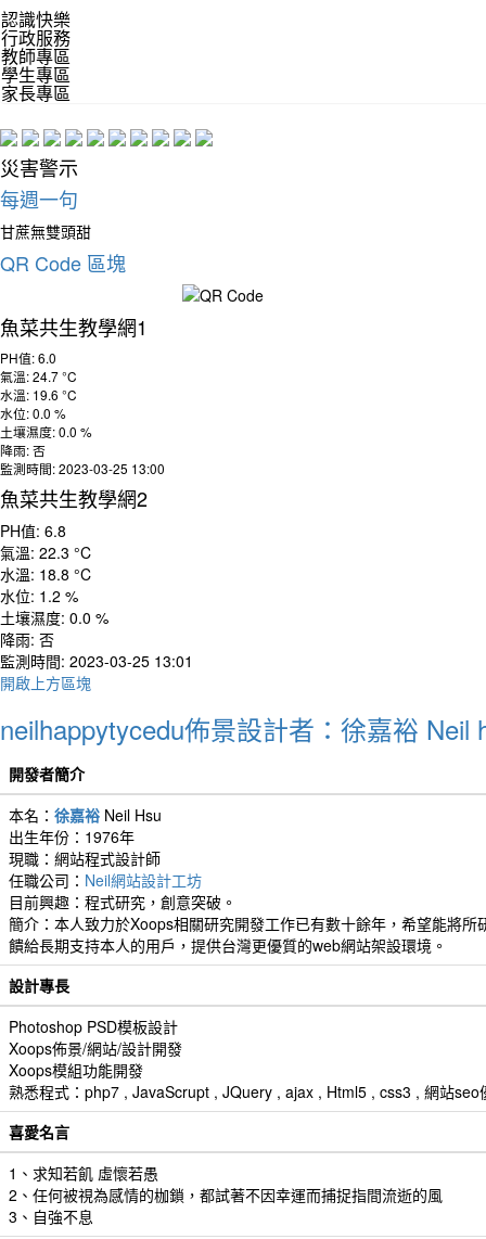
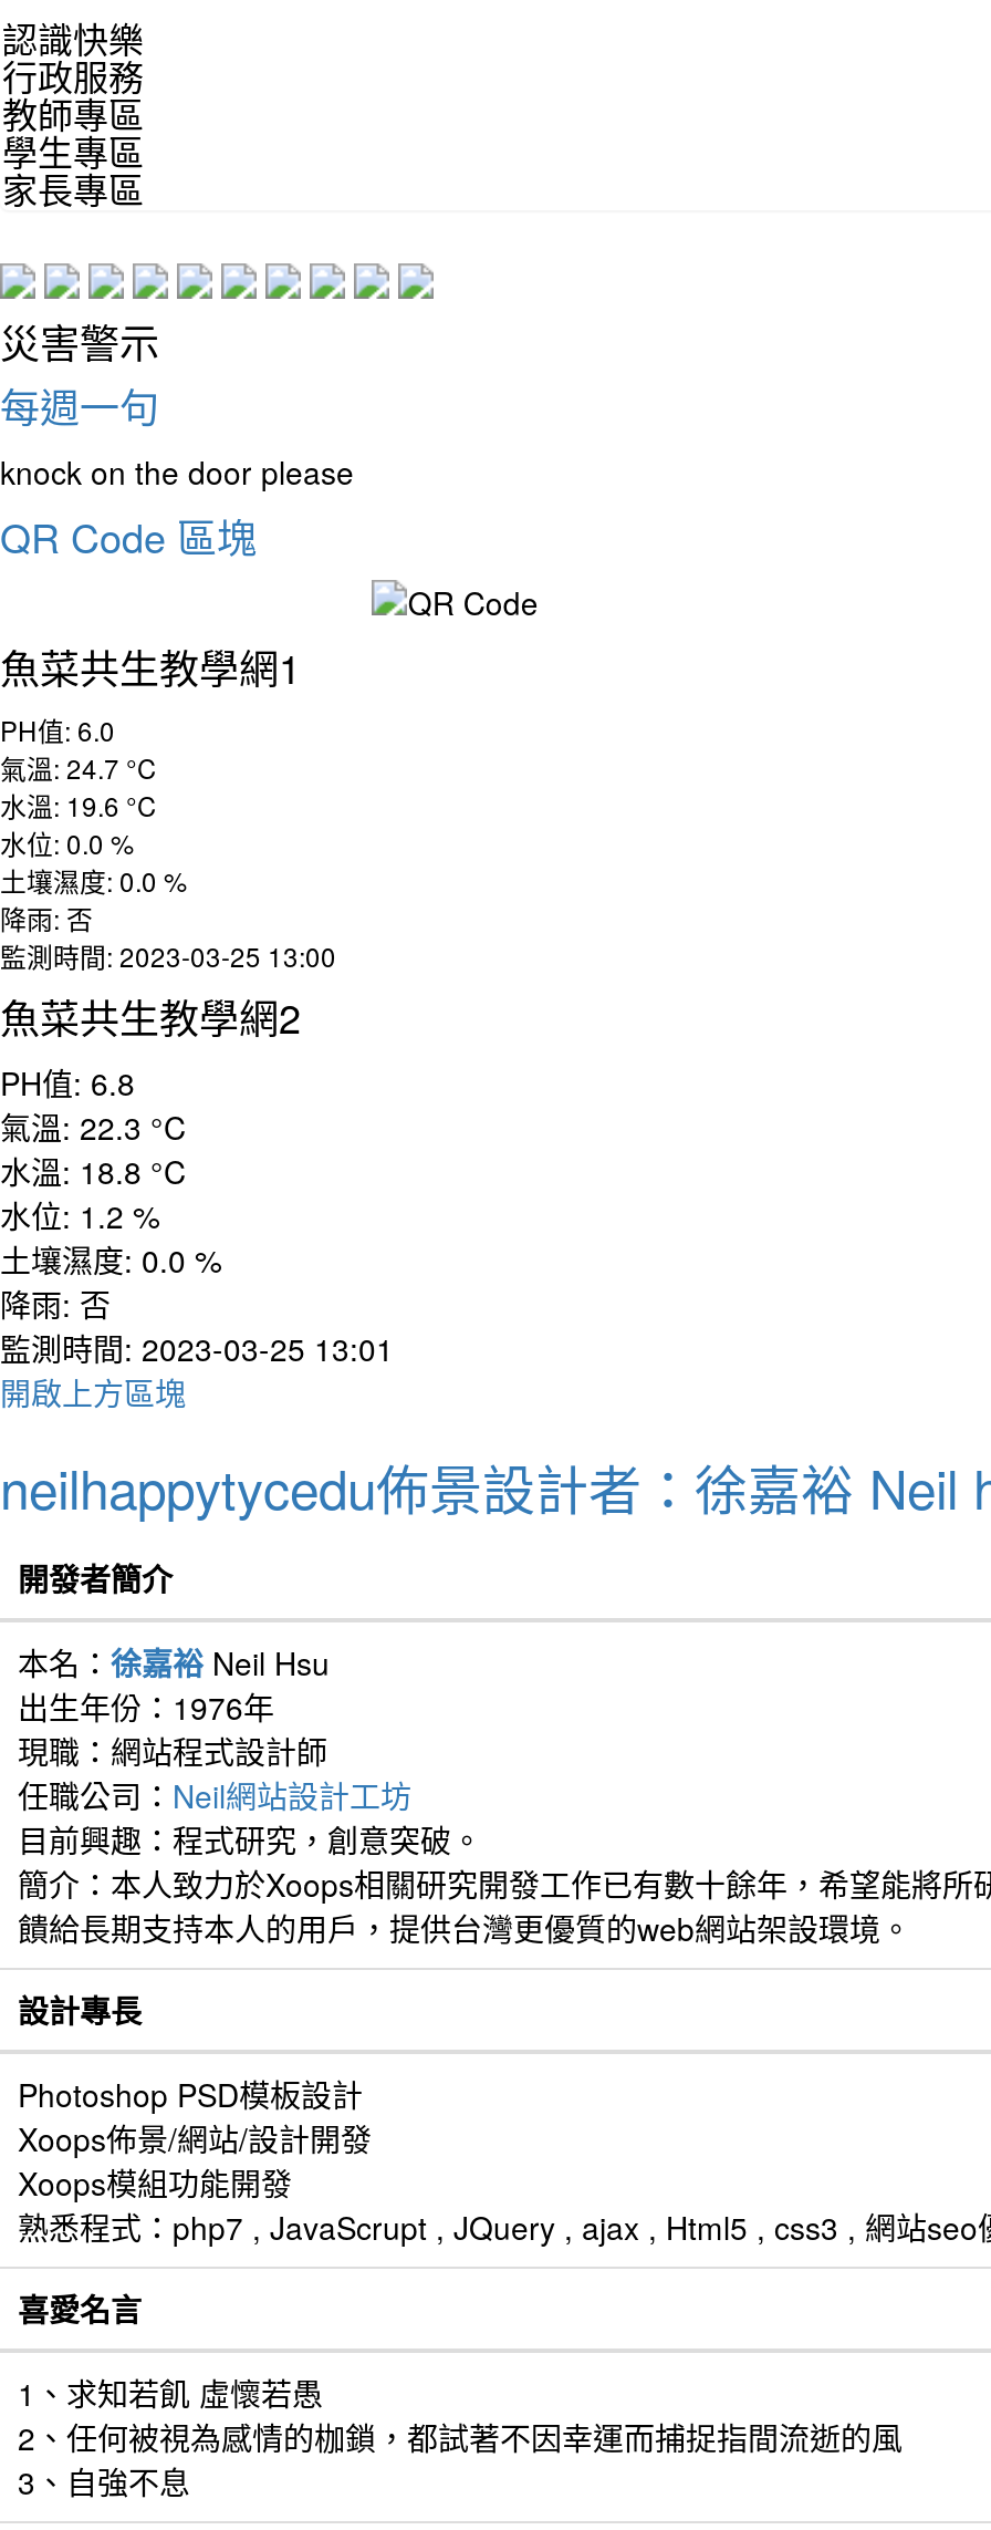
[0,221,91,242] 甘蔗無雙頭甜 -> [0,450,354,494] knock on the door please

